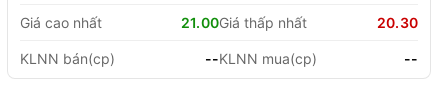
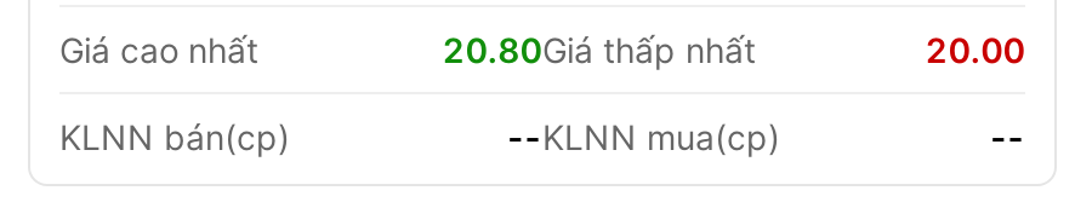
[181,14,307,31] 21.00 Giá thấp nhất -> [443,29,756,70] 20.80 Giá thấp nhất
[377,14,418,31] 20.30 -> [926,29,1025,70] 20.00

